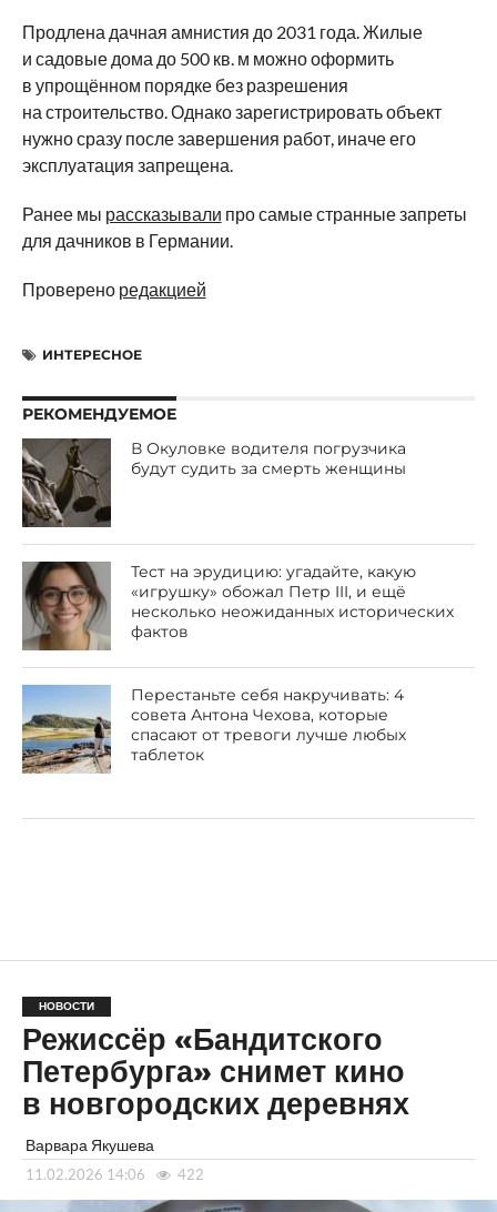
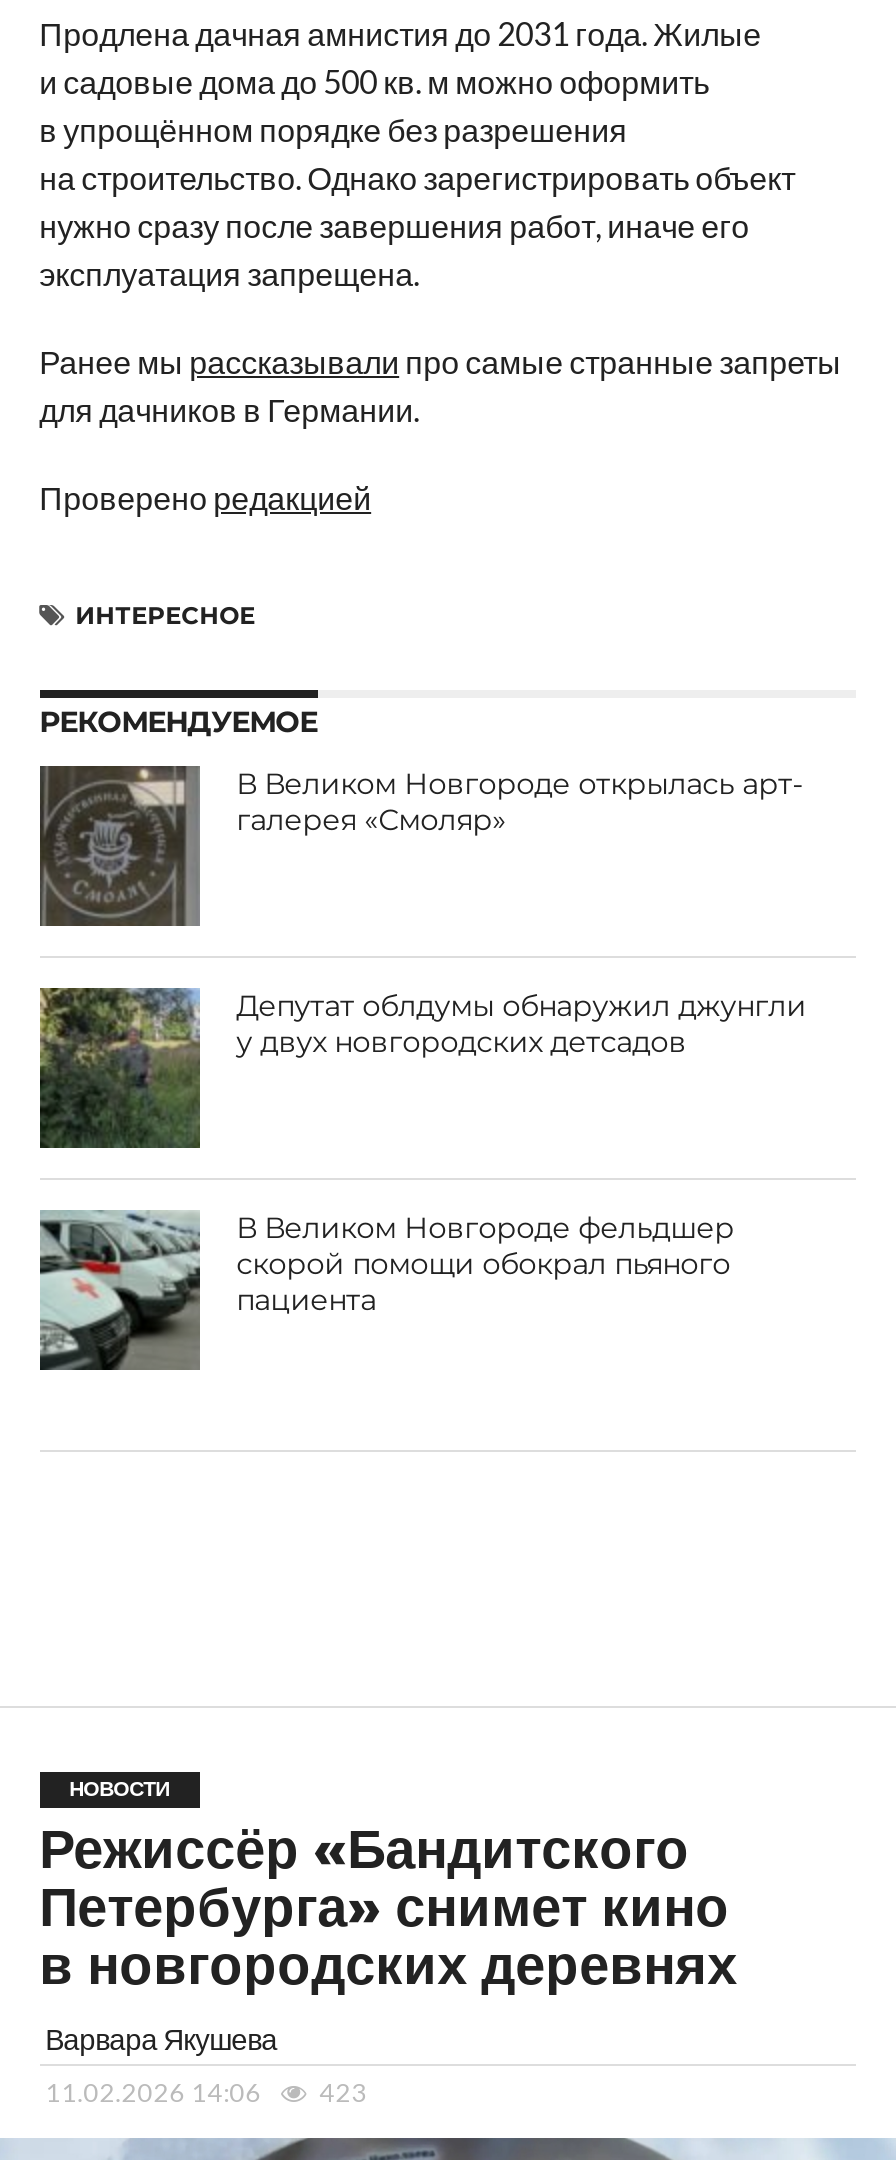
[21,438,406,527] [image] | В Окуловке водителя погрузчика | будут судить за смерть женщины -> [40,765,802,926] [image] | В Великом Новгороде открылась арт- | галерея «Смоляр»
[21,560,454,652] [image] | Тест на эрудицию: угадайте, какую | «игрушку» обожал Петр III, и ещё | несколько неожиданных исторических | фактов -> [38,986,806,1150] [image] | Депутат облдумы обнаружил джунгли | у двух новгородских детсадов
[21,684,406,775] [image] | Перестаньте себя накручивать: 4 | совета Антона Чехова, которые | спасают от тревоги лучше любых | таблеток -> [38,1209,734,1372] [image] | В Великом Новгороде фельдшер | скорой помощи обокрал пьяного | пациента
[25,1165,204,1183] 11.02.2026 14:06 422 -> [45,2075,367,2107] 11.02.2026 14:06 423

